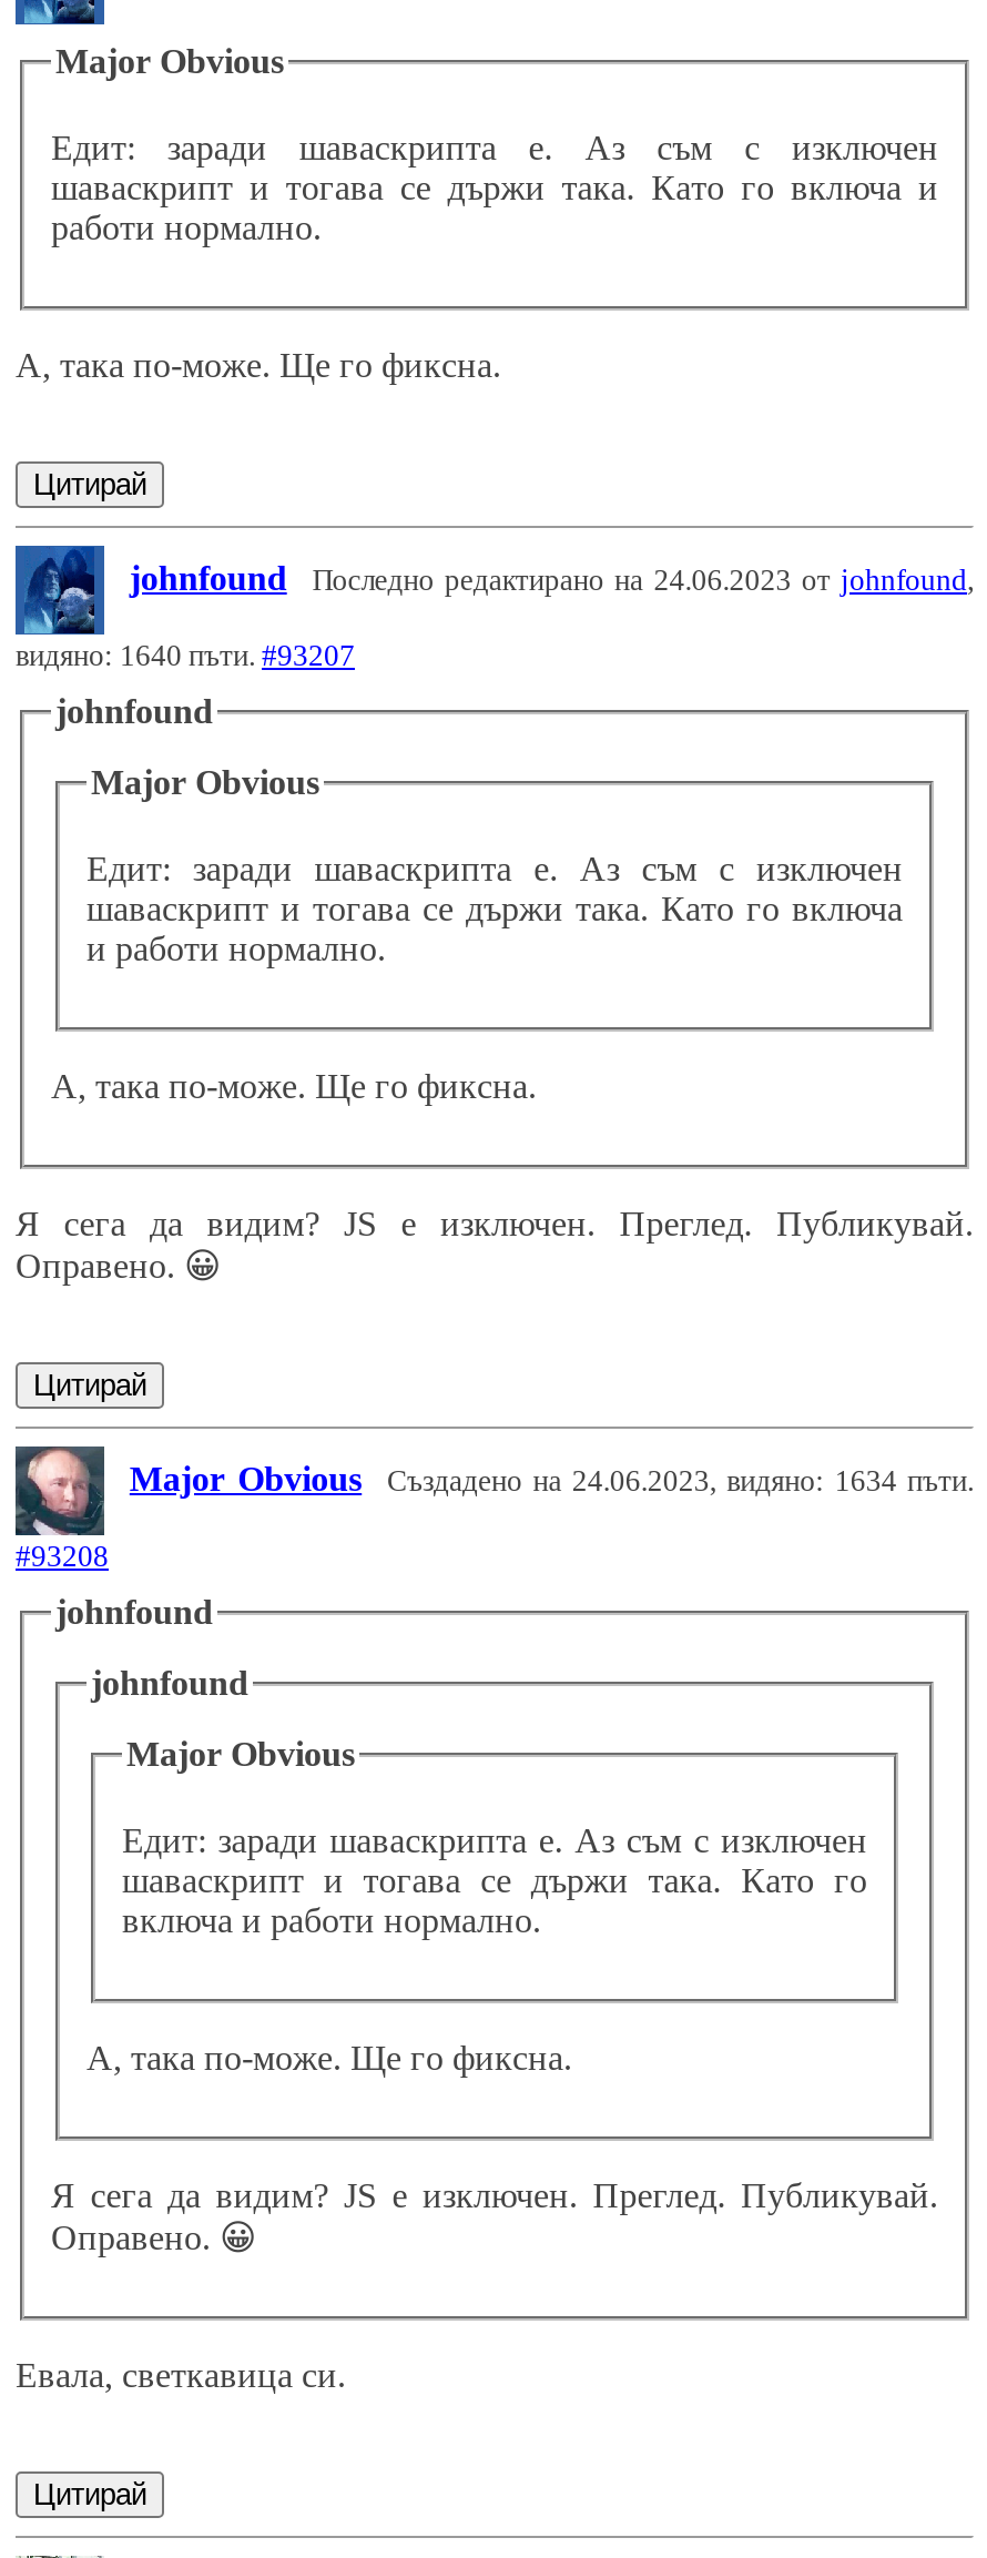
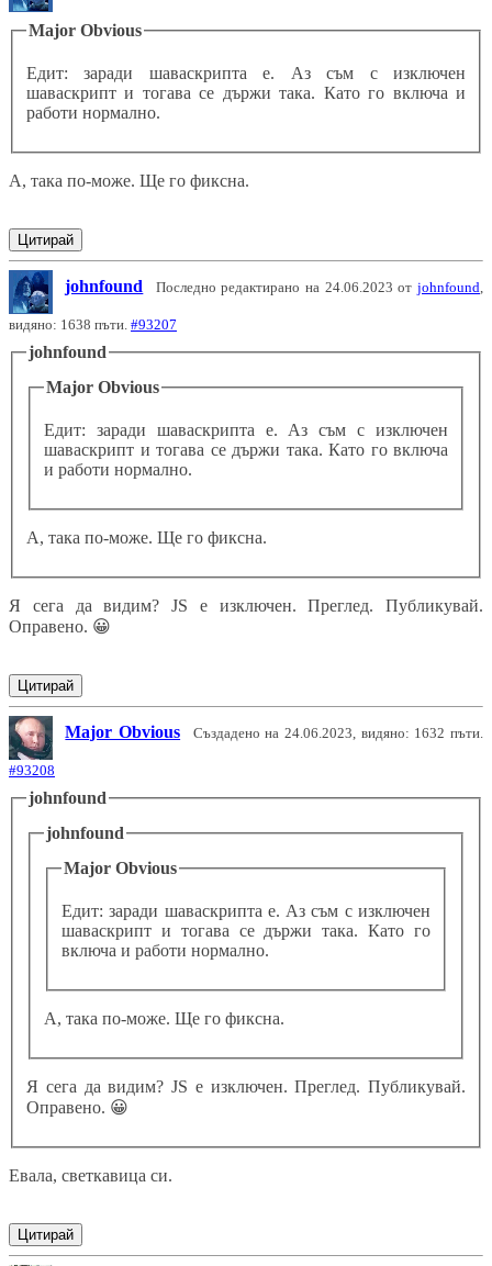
[16,640,355,673] видяно: 1640 пъти. #93207 -> [9,317,177,333] видяно: 1638 пъти. #93207
[387,1465,974,1499] Създадено на 24.06.2023, видяно: 1634 пъти. -> [193,725,483,742] Създадено на 24.06.2023, видяно: 1632 пъти.

